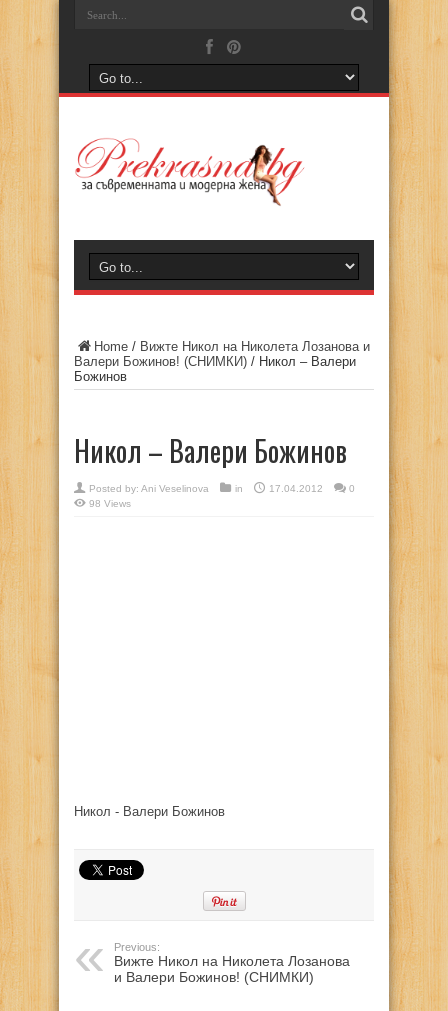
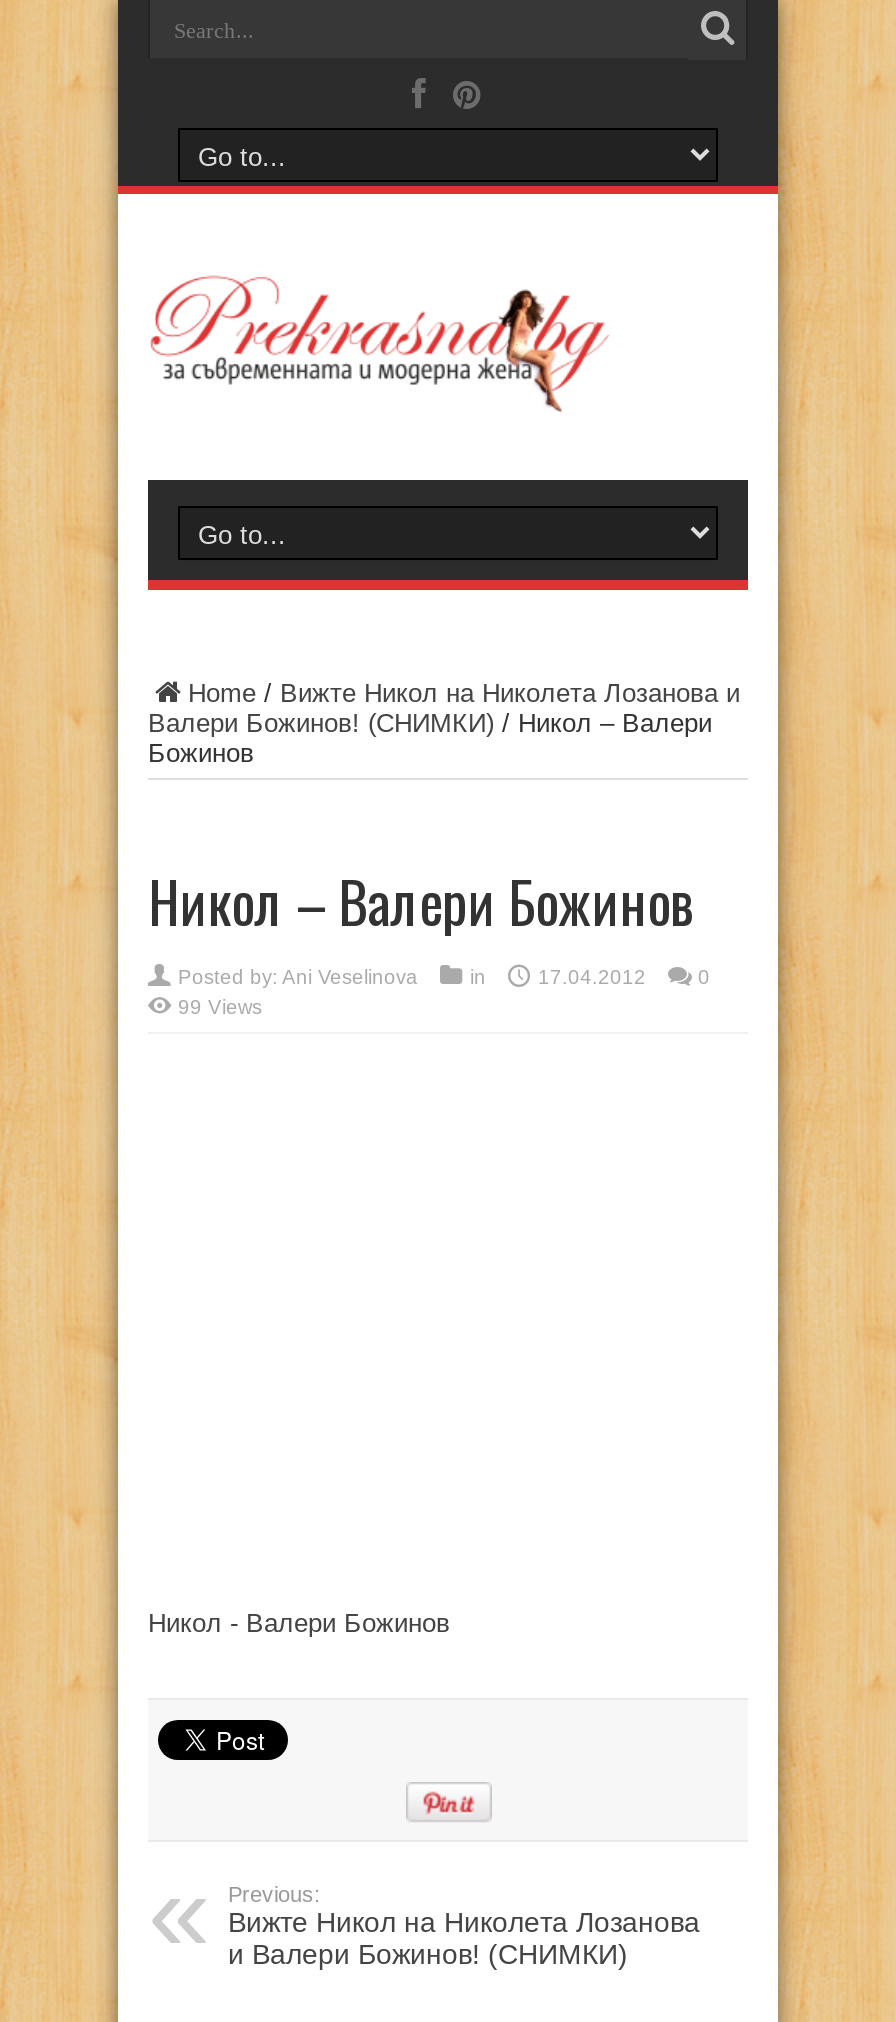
[89,498,131,509] 98 Views -> [178,996,262,1018] 99 Views

